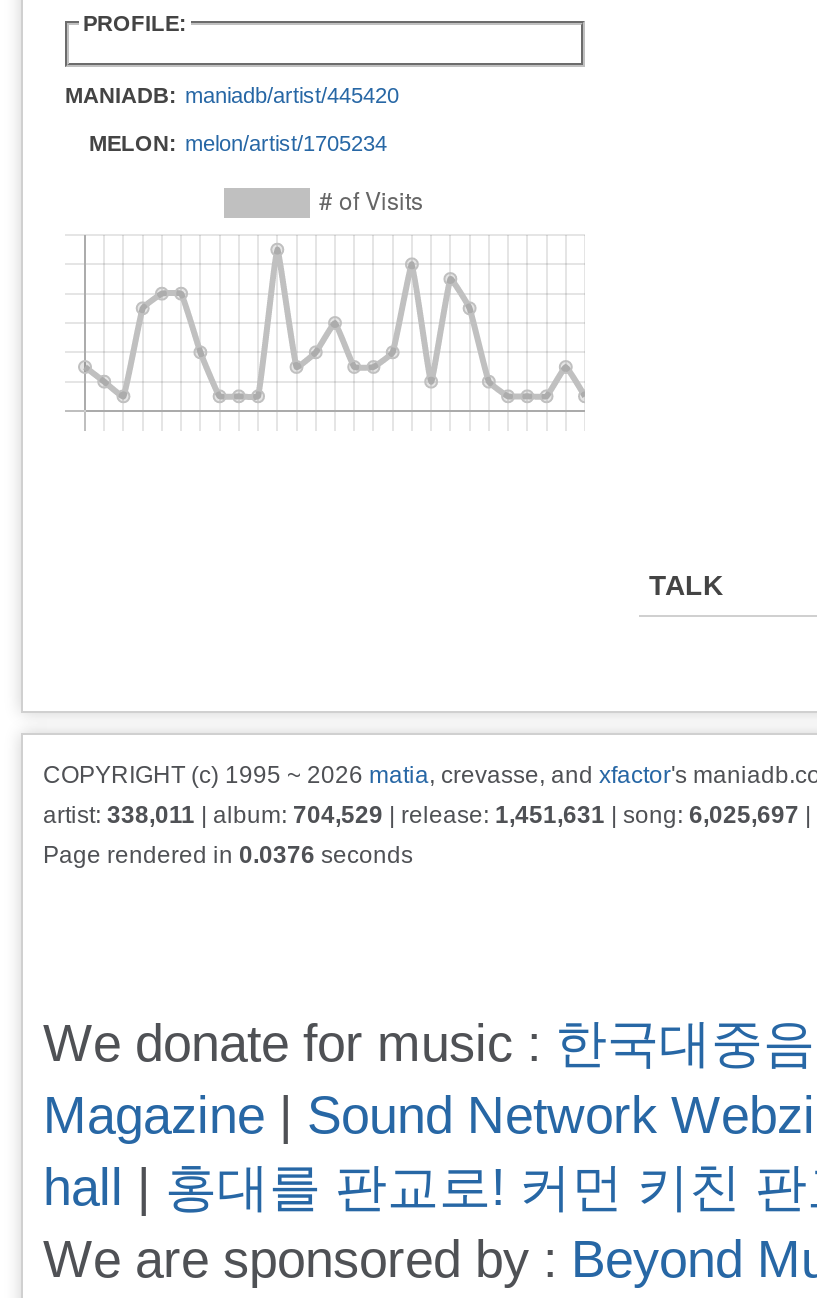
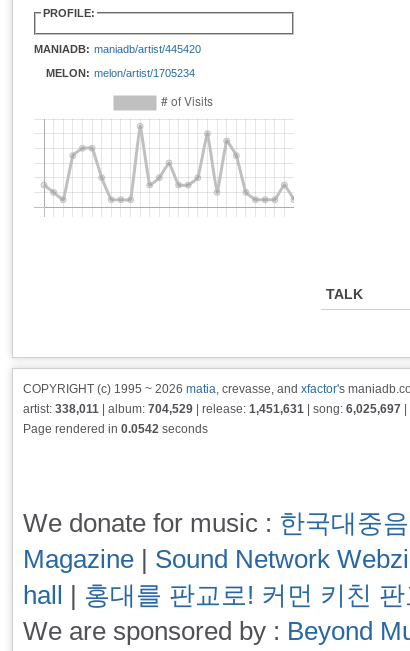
[43,841,413,869] Page rendered in 0.0376 seconds -> [23,422,208,436] Page rendered in 0.0542 seconds

